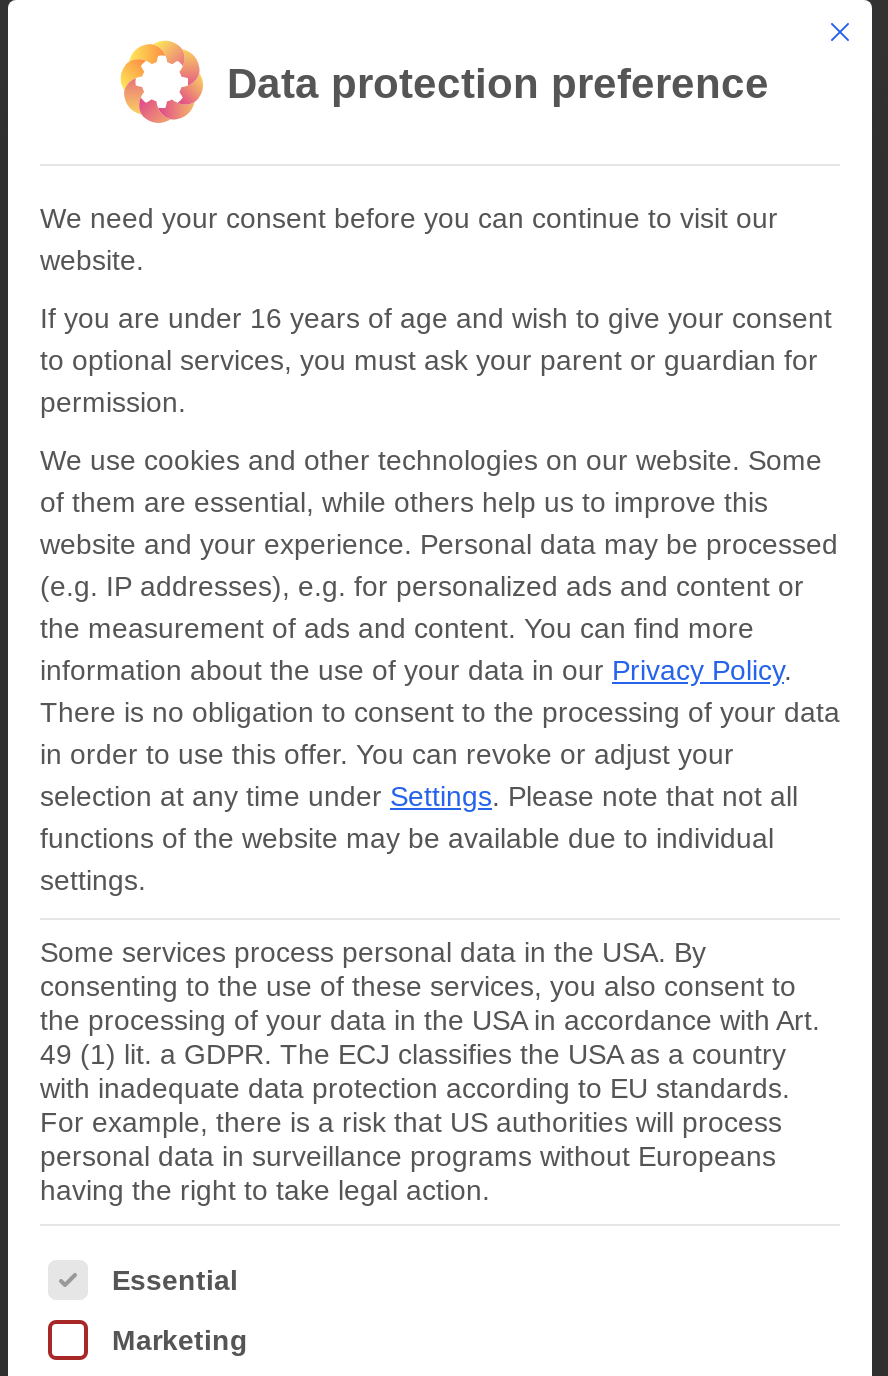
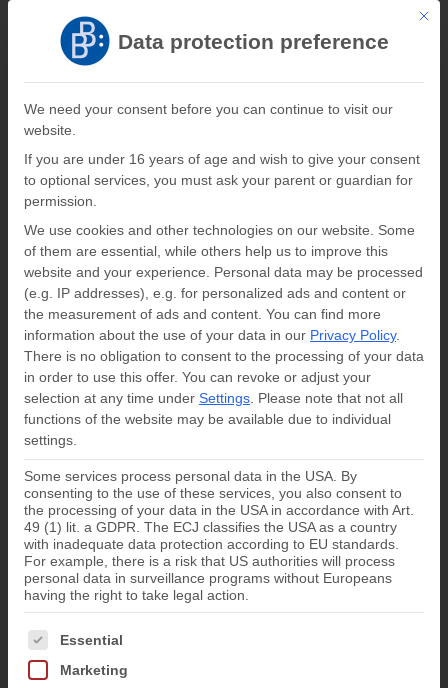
[112,32,212,132] [image] -> [59,15,111,67] [image]

